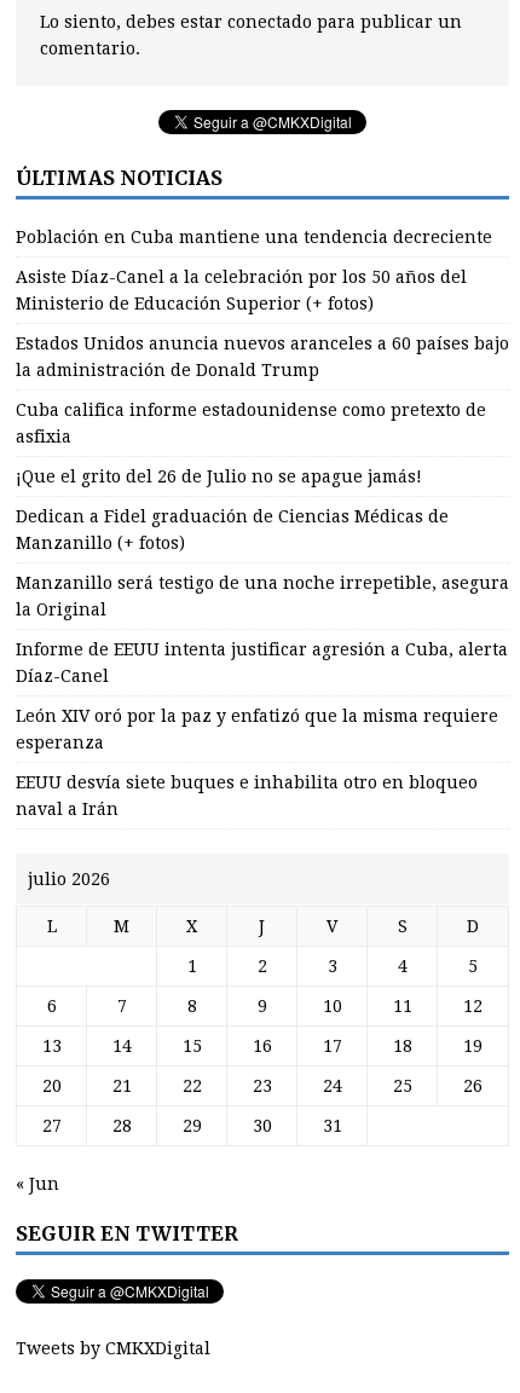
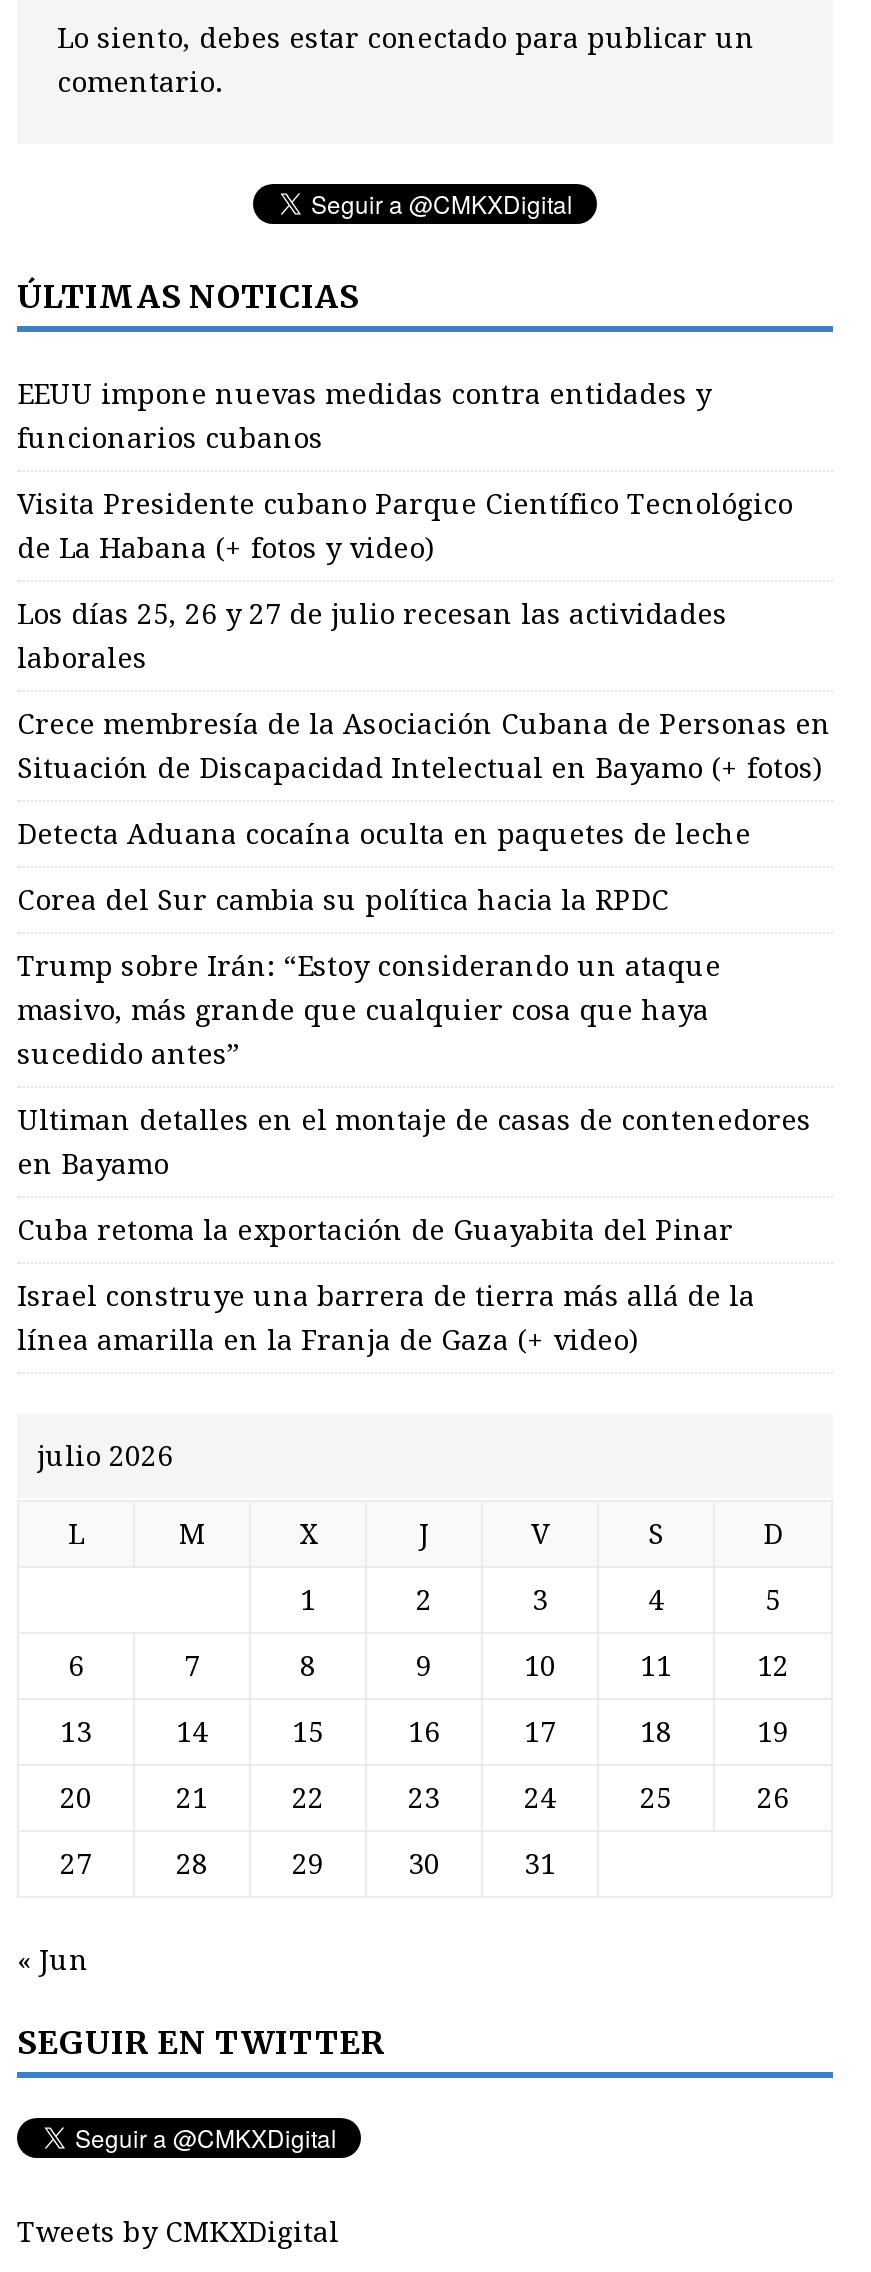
[16,227,492,246] Población en Cuba mantiene una tendencia decreciente -> [17,379,711,455] EEUU impone nuevas medidas contra entidades y | funcionarios cubanos
[16,267,467,313] Asiste Díaz-Canel a la celebración por los 50 años del | Ministerio de Educación Superior (+ fotos) -> [17,489,793,565] Visita Presidente cubano Parque Científico Tecnológico | de La Habana (+ fotos y video)
[16,333,509,379] Estados Unidos anuncia nuevos aranceles a 60 países bajo | la administración de Donald Trump -> [17,599,727,675] Los días 25, 26 y 27 de julio recesan las actividades | laborales
[16,400,486,446] Cuba califica informe estadounidense como pretexto de | asfixia -> [17,709,831,785] Crece membresía de la Asociación Cubana de Personas en | Situación de Discapacidad Intelectual en Bayamo (+ fotos)
[16,466,422,486] ¡Que el grito del 26 de Julio no se apague jamás! -> [17,819,751,851] Detecta Aduana cocaína oculta en paquetes de leche
[16,506,449,552] Dedican a Fidel graduación de Ciencias Médicas de | Manzanillo (+ fotos) -> [17,885,669,917] Corea del Sur cambia su política hacia la RPDC
[16,573,509,619] Manzanillo será testigo de una noche irrepetible, asegura | la Original -> [17,951,721,1071] Trump sobre Irán: “Estoy considerando un ataque | masivo, más grande que cualquier cosa que haya | sucedido antes”
[16,639,508,685] Informe de EEUU intenta justificar agresión a Cuba, alerta | Díaz-Canel -> [17,1105,811,1181] Ultiman detalles en el montaje de casas de contenedores | en Bayamo
[16,706,498,752] León XIV oró por la paz y enfatizó que la misma requiere | esperanza -> [17,1215,733,1247] Cuba retoma la exportación de Guayabita del Pinar
[16,772,478,818] EEUU desvía siete buques e inhabilita otro en bloqueo | naval a Irán -> [17,1281,755,1357] Israel construye una barrera de tierra más allá de la | línea amarilla en la Franja de Gaza (+ video)

